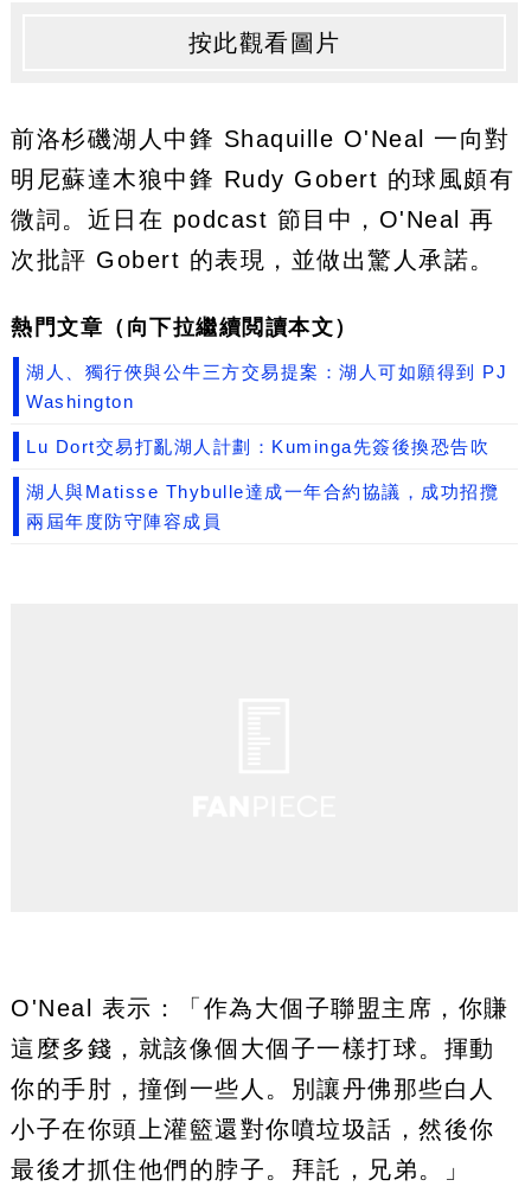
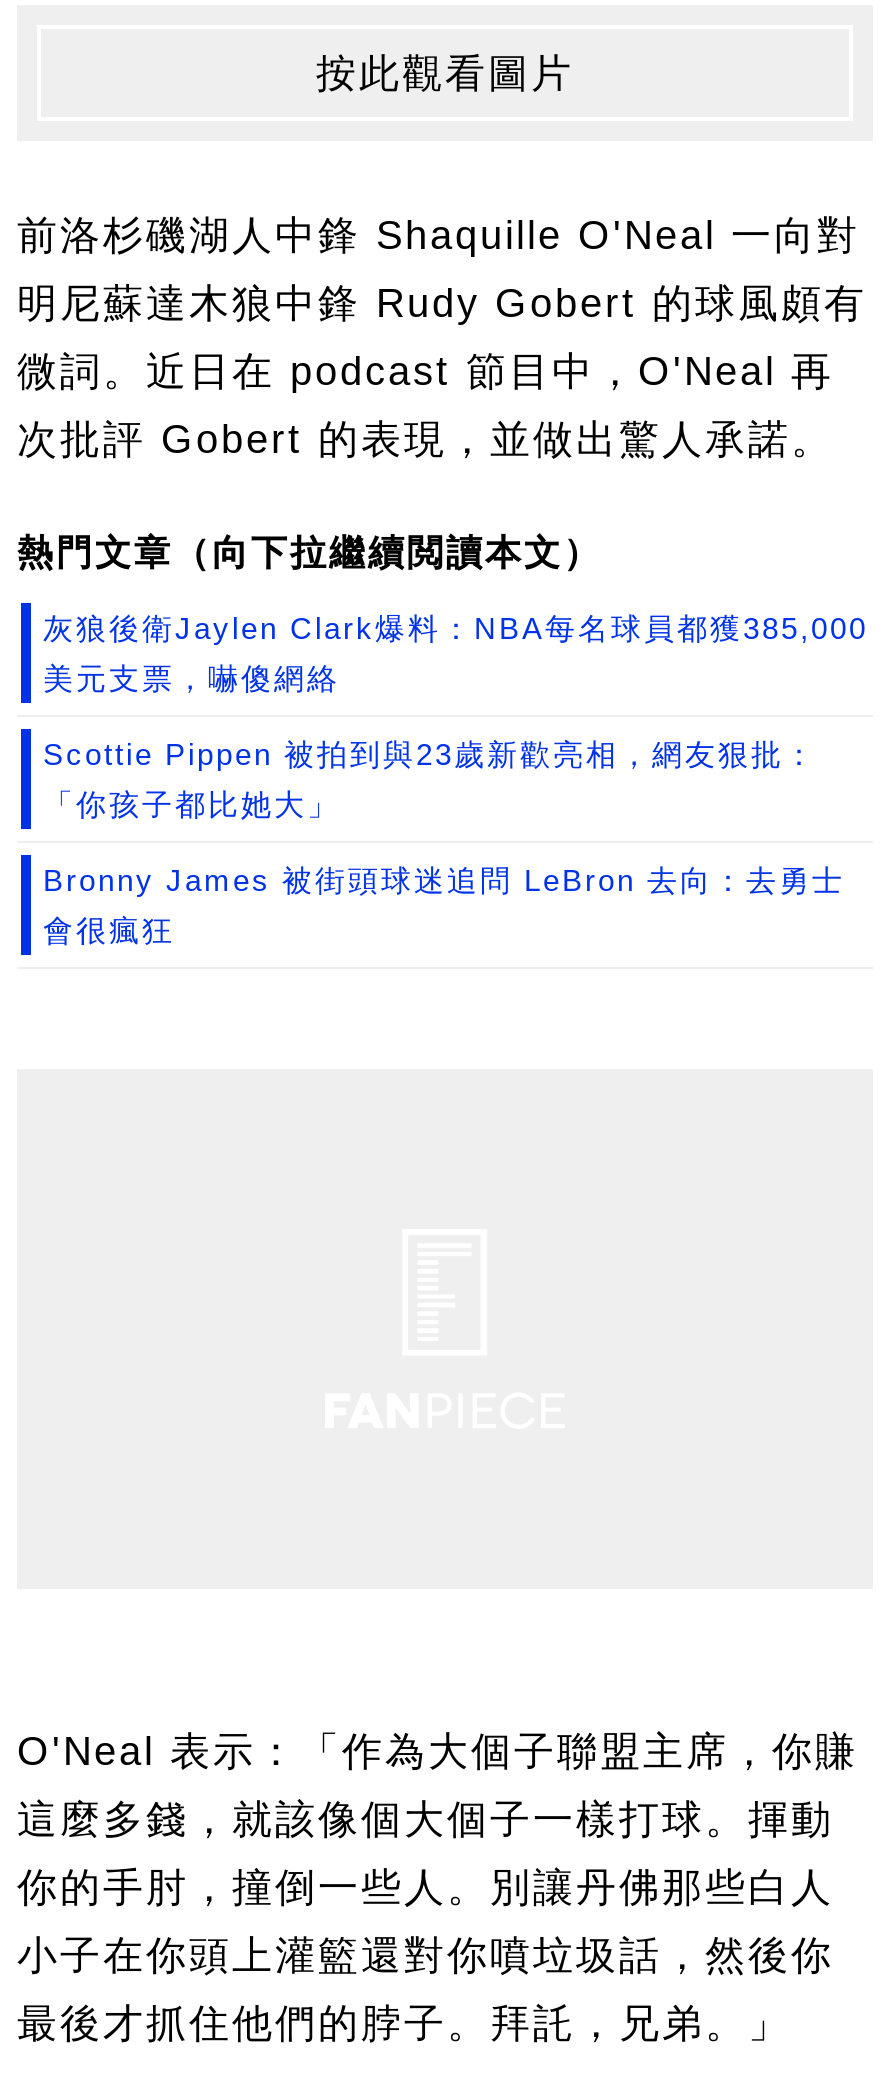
[26,362,507,531] 湖人、獨行俠與公牛三方交易提案：湖人可如願得到 PJ | Washington | Lu Dort交易打亂湖人計劃：Kuminga先簽後換恐告吹 | 湖人與Matisse Thybulle達成一年合約協議，成功招攬 | 兩屆年度防守陣容成員 -> [43,611,868,947] 灰狼後衛Jaylen Clark爆料：NBA每名球員都獲385,000 | 美元支票，嚇傻網絡 | Scottie Pippen 被拍到與23歲新歡亮相，網友狠批： | 「你孩子都比她大」 | Bronny James 被街頭球迷追問 LeBron 去向：去勇士 | 會很瘋狂

